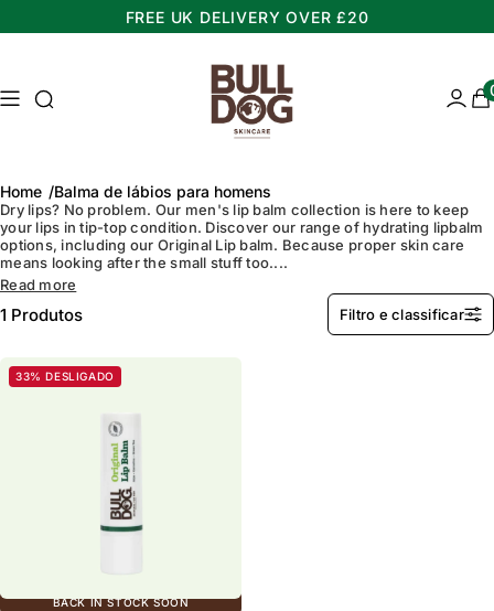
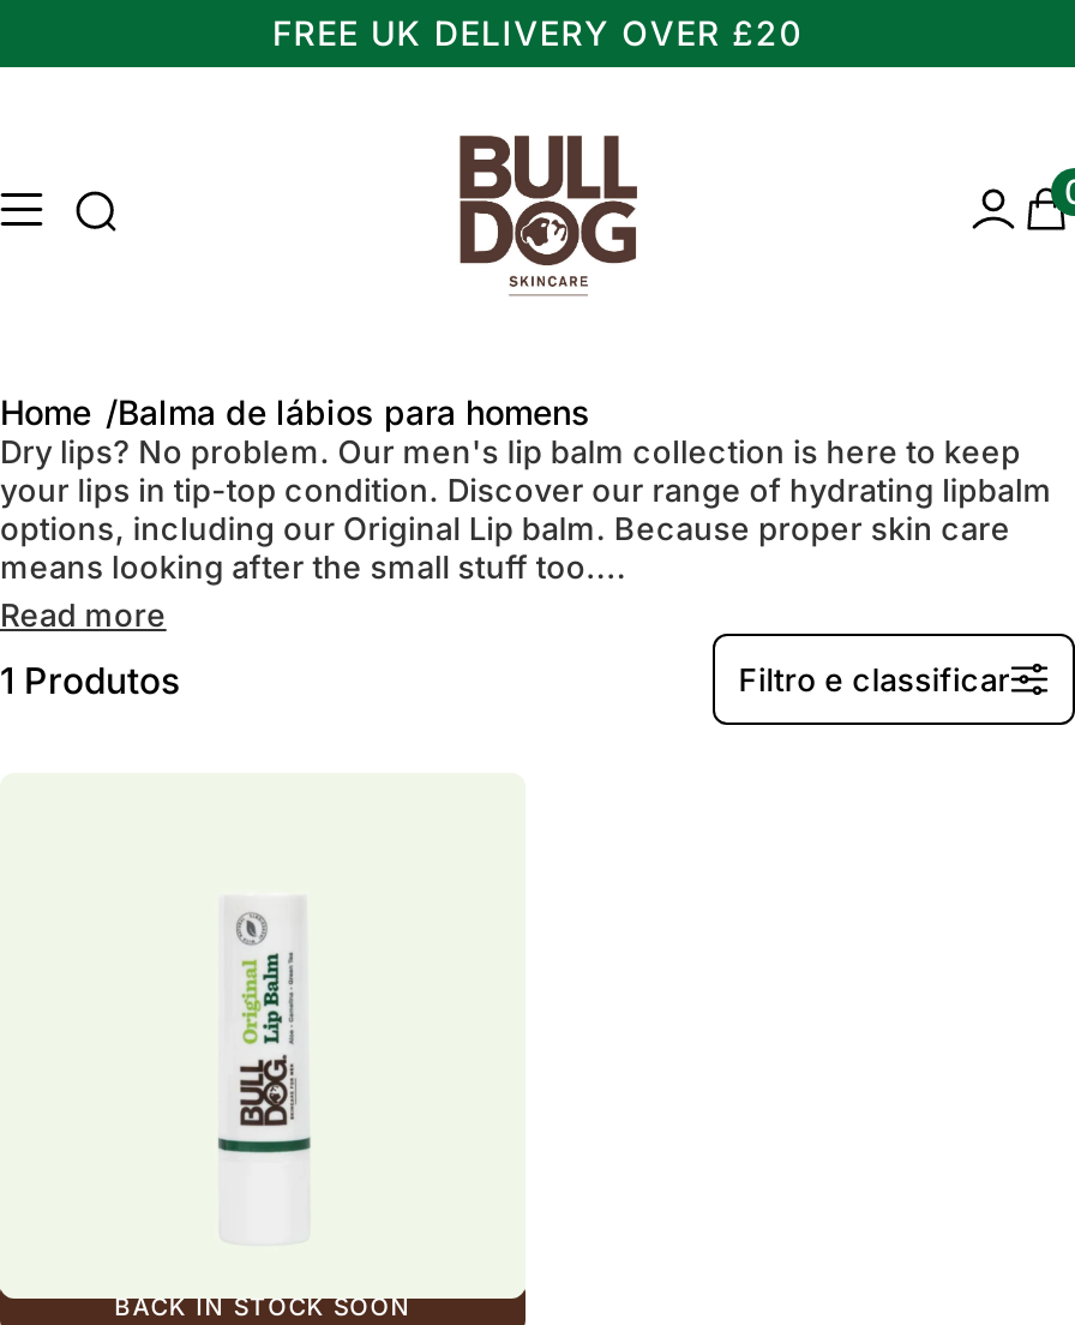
[15,369,114,383] 33% DESLIGADO -> none

